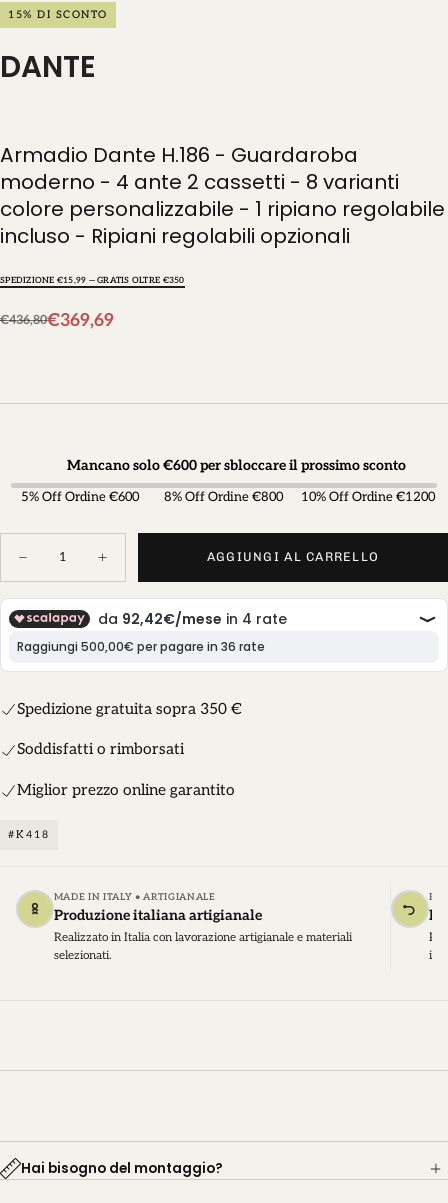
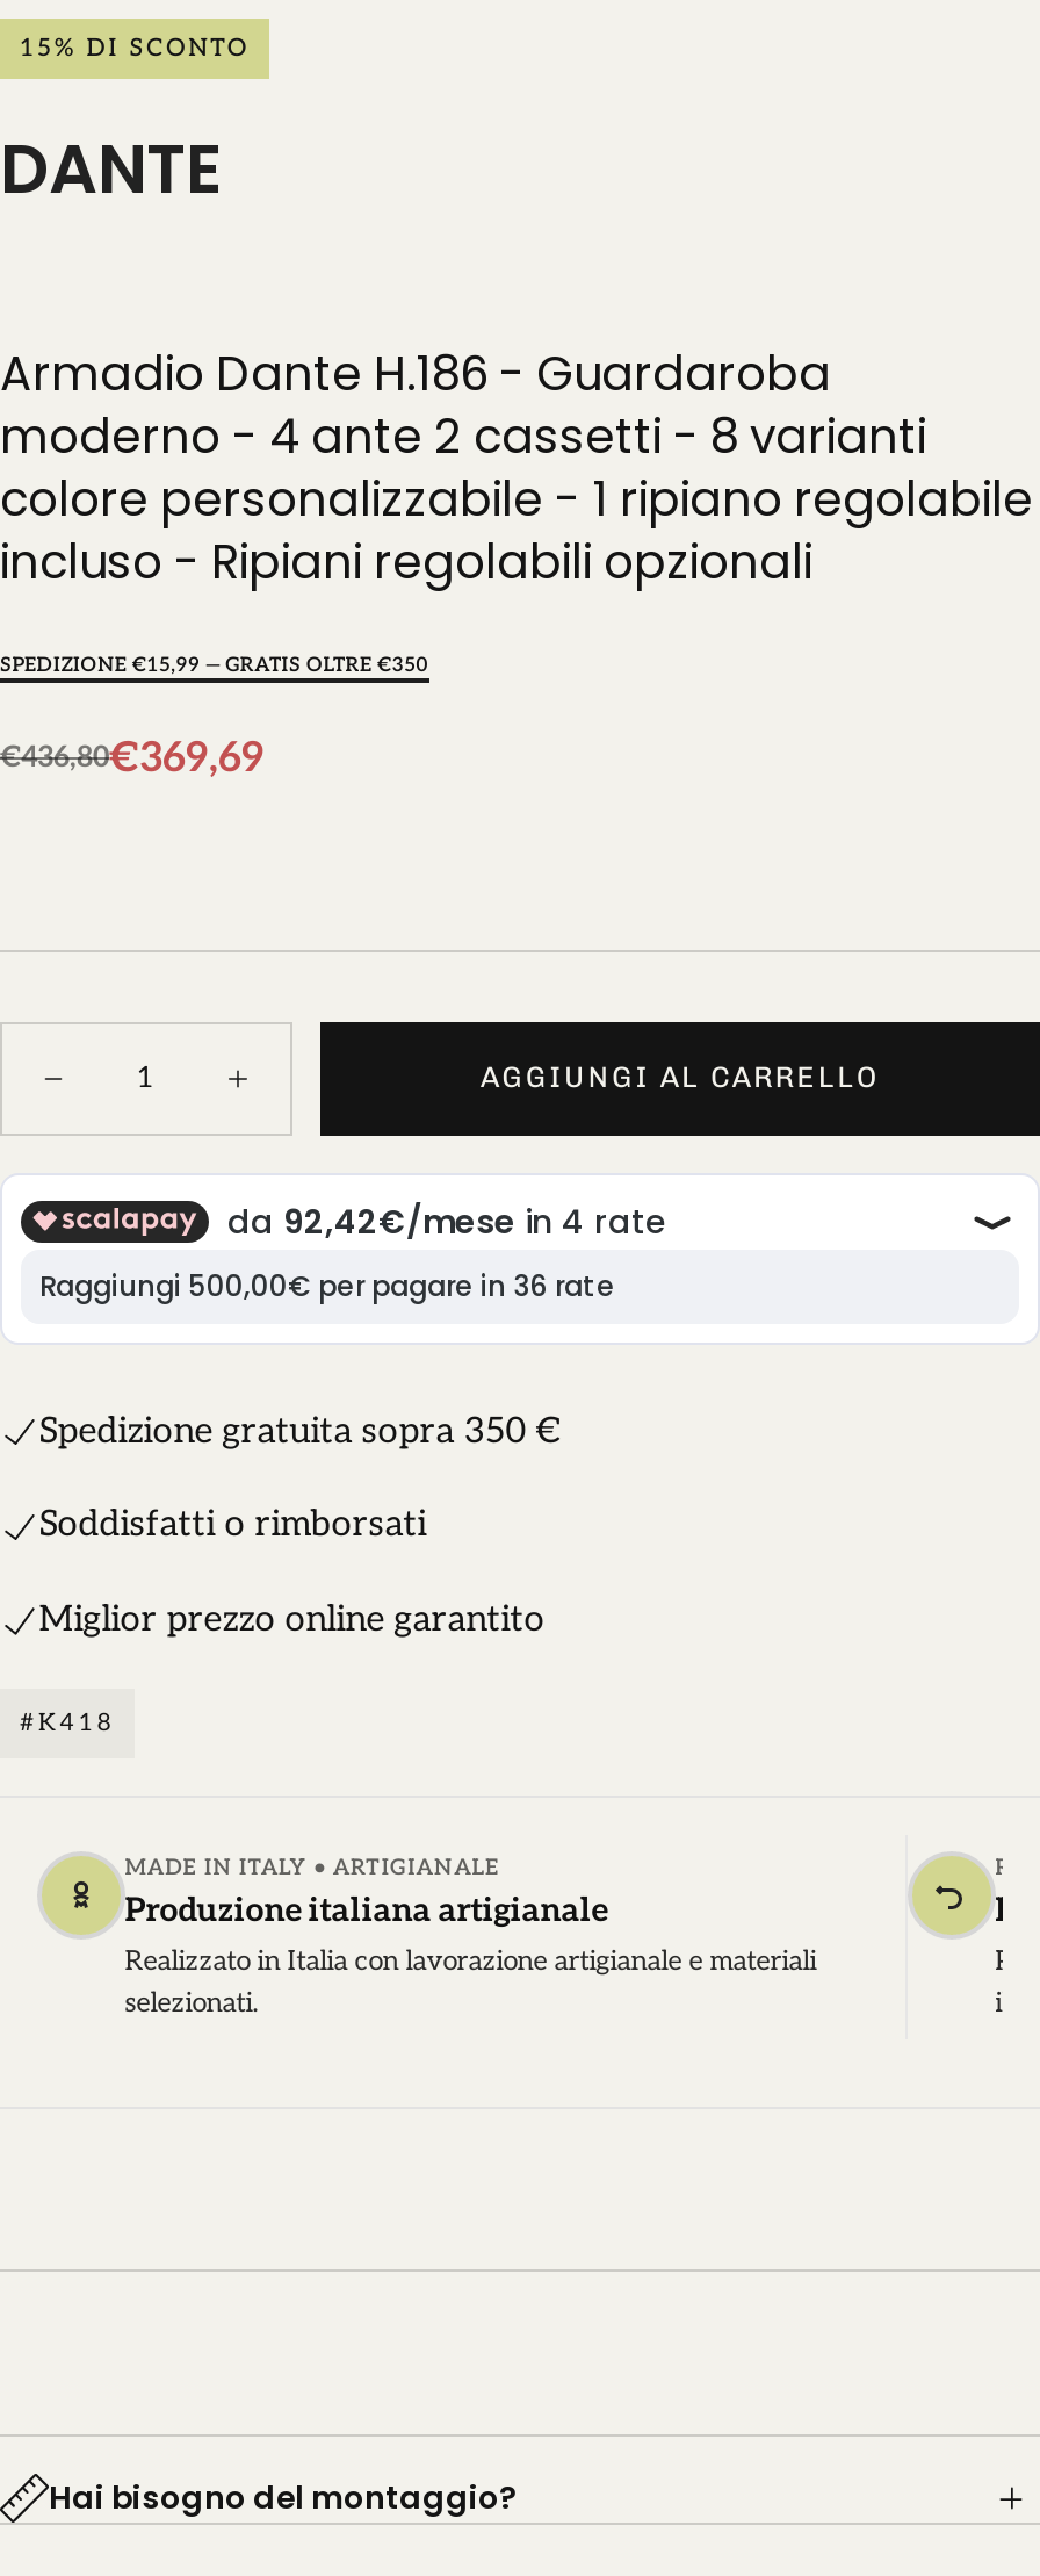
[21,457,435,505] Mancano solo €600 per sbloccare il prossimo sconto | 5% Off Ordine €600 | 8% Off Ordine €800 | 10% Off Ordine €1200 -> none

